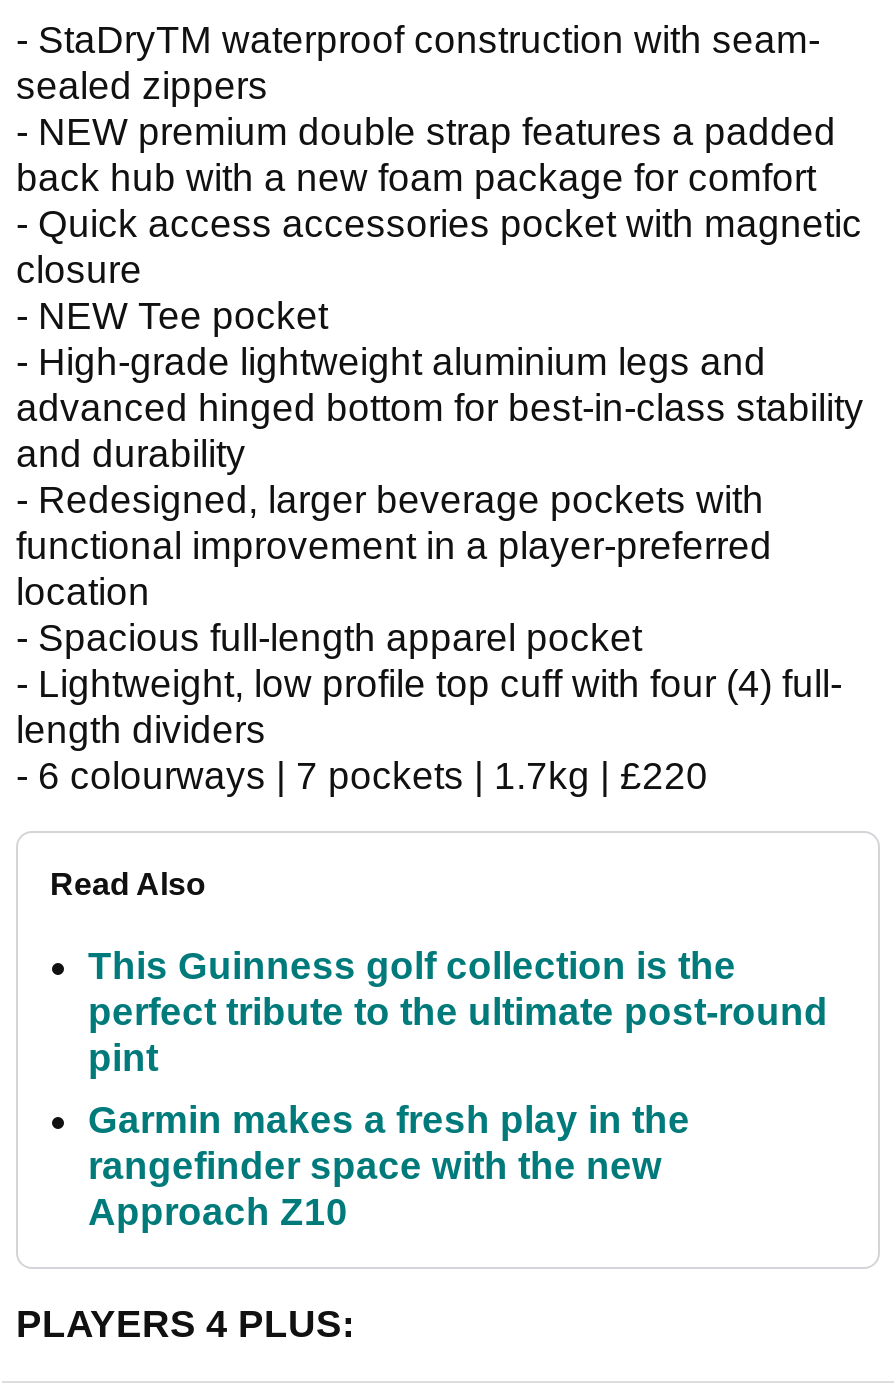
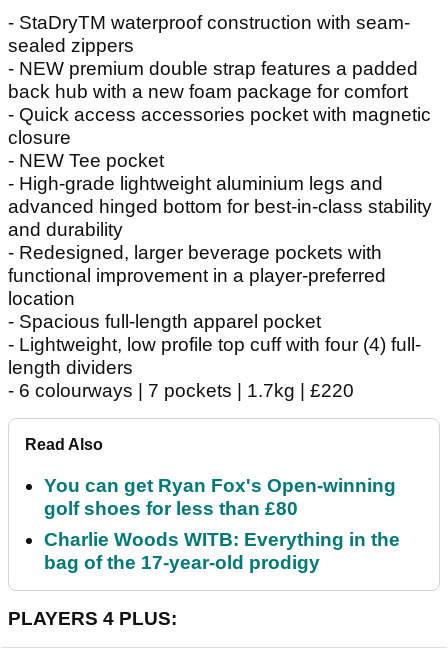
[88,945,828,1079] This Guinness golf collection is the | perfect tribute to the ultimate post-round | pint -> [44,475,396,519] You can get Ryan Fox's Open-winning | golf shoes for less than £80
[88,1099,690,1233] Garmin makes a fresh play in the | rangefinder space with the new | Approach Z10 -> [44,529,400,573] Charlie Woods WITB: Everything in the | bag of the 17-year-old prodigy

